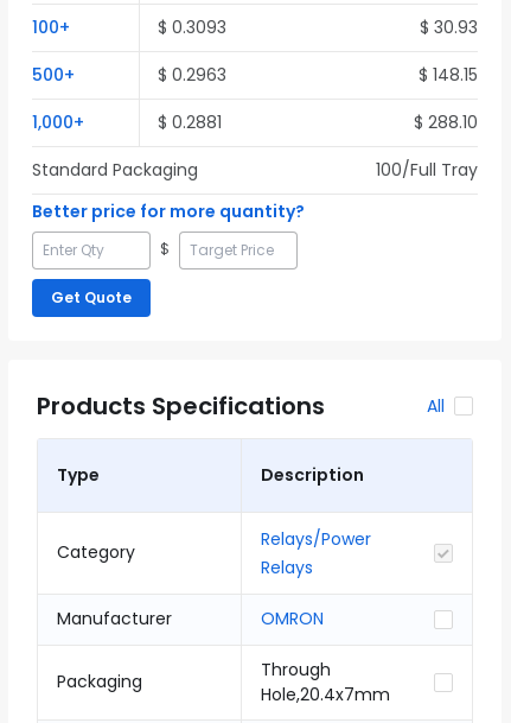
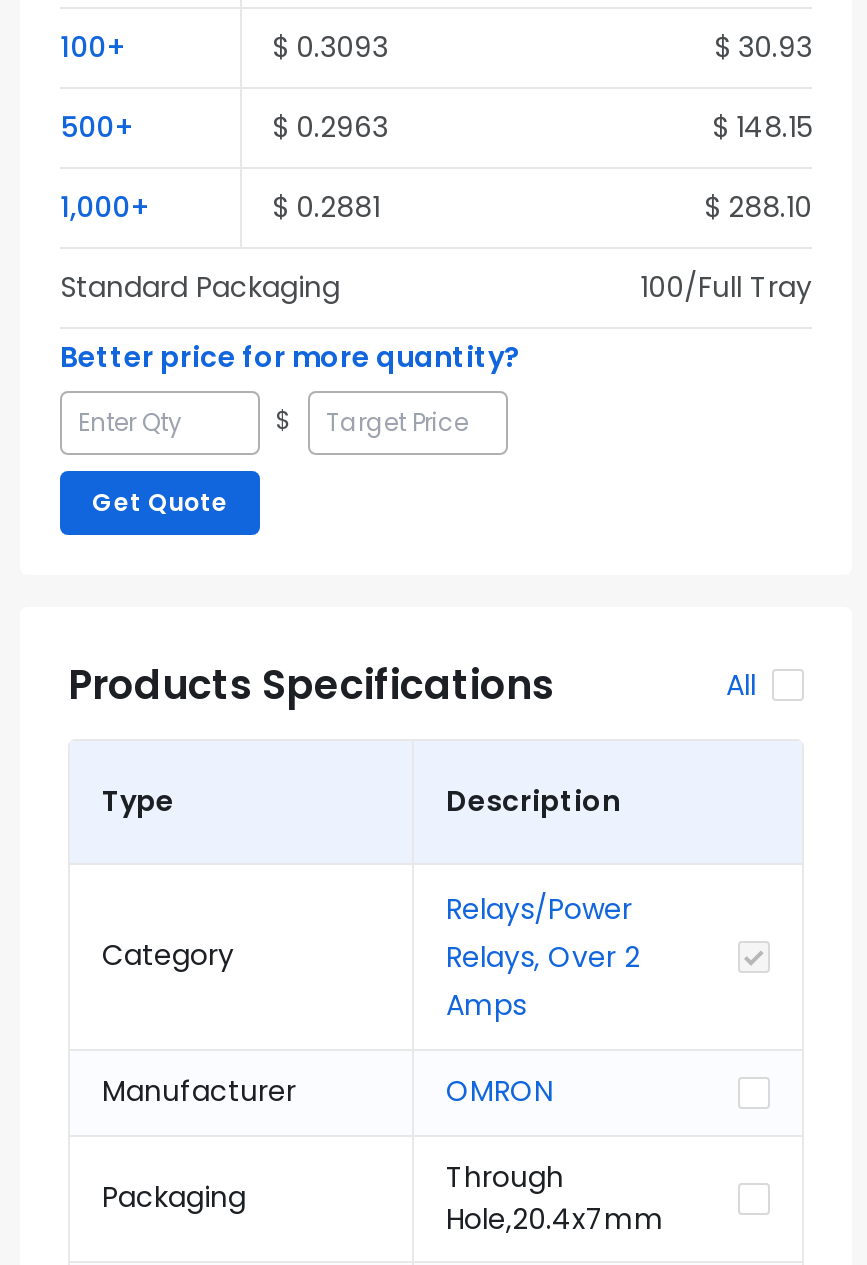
[261,556,313,579] Relays -> [446,937,640,1025] Relays, Over 2 | Amps

